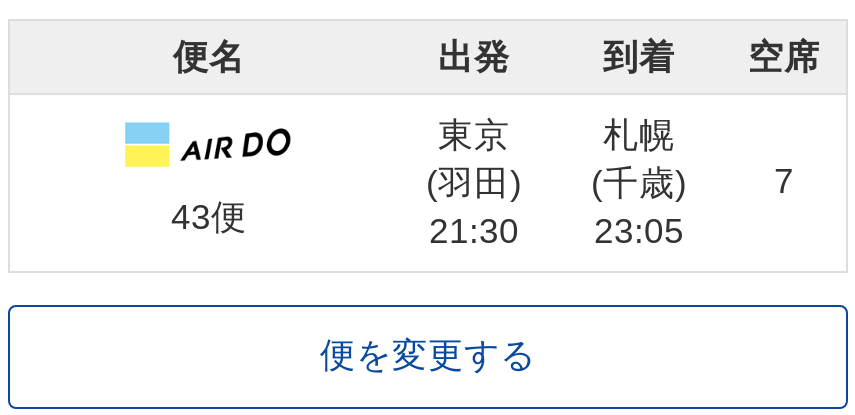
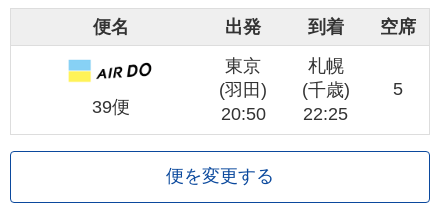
[774,160,794,200] 7 -> [393,79,403,99] 5
[171,197,247,237] 43便 -> [91,97,129,117] 39便
[429,210,519,250] 21:30 -> [220,104,265,124] 20:50
[594,210,684,250] 23:05 -> [303,104,348,124] 22:25

